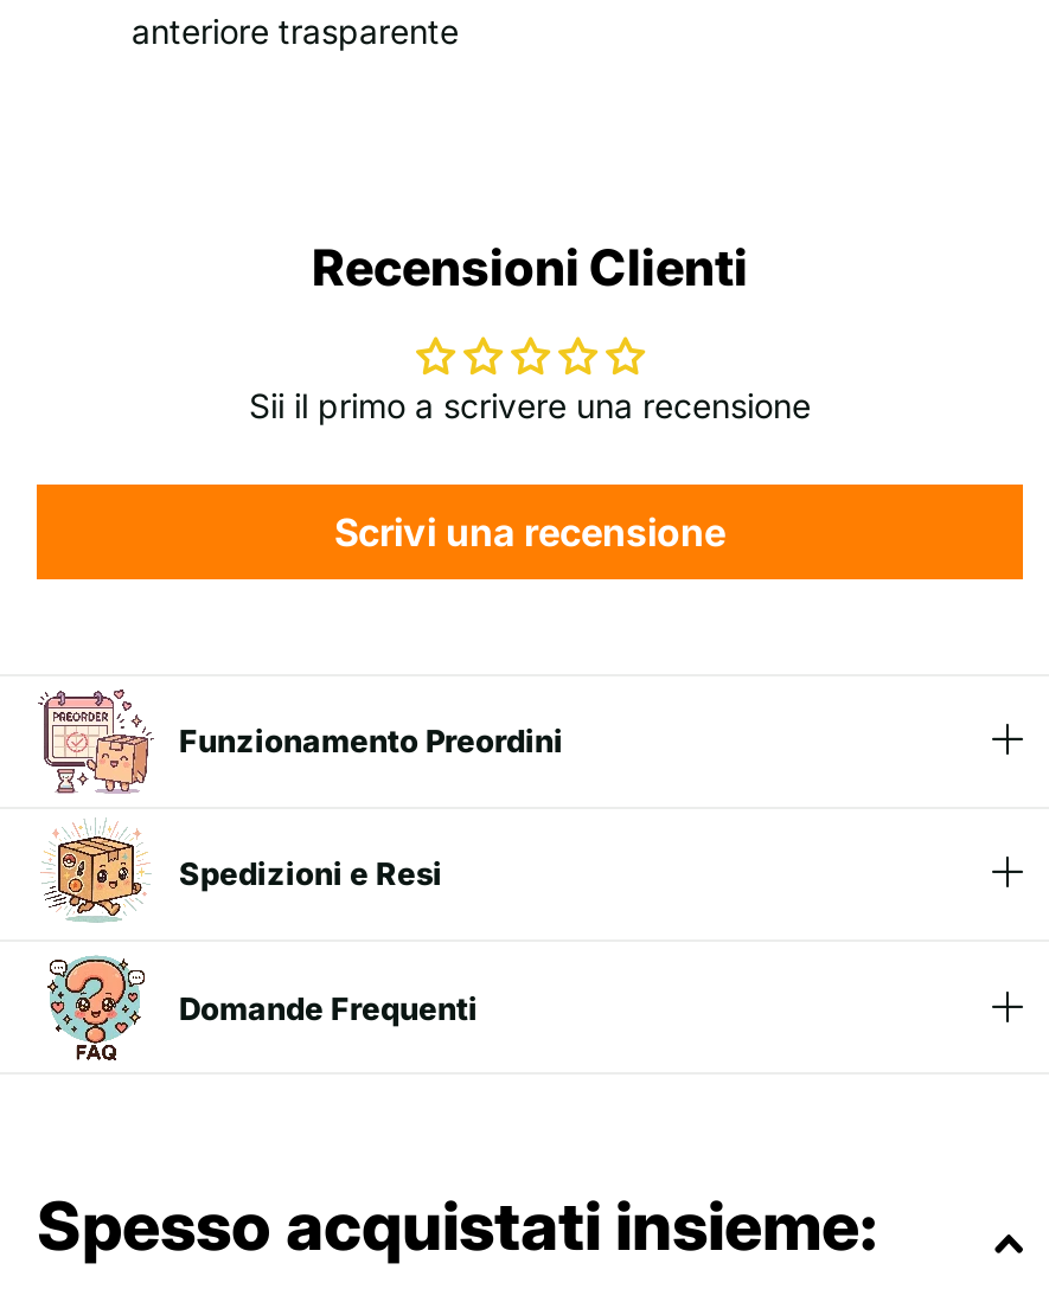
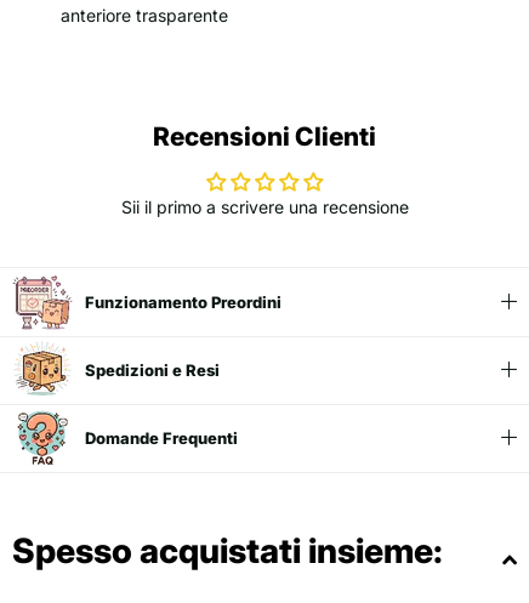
[334,508,725,555] Scrivi una recensione -> none

